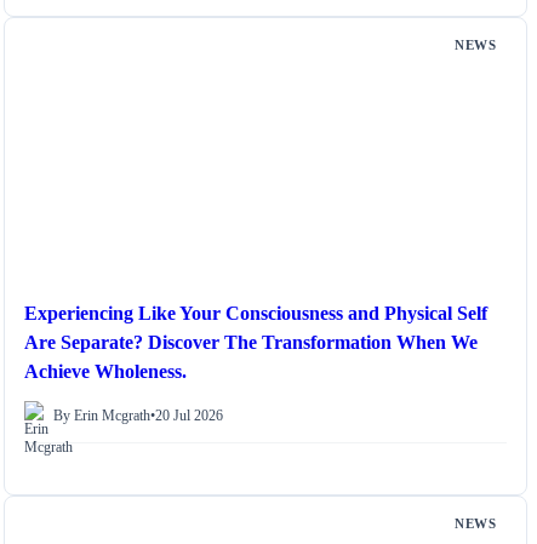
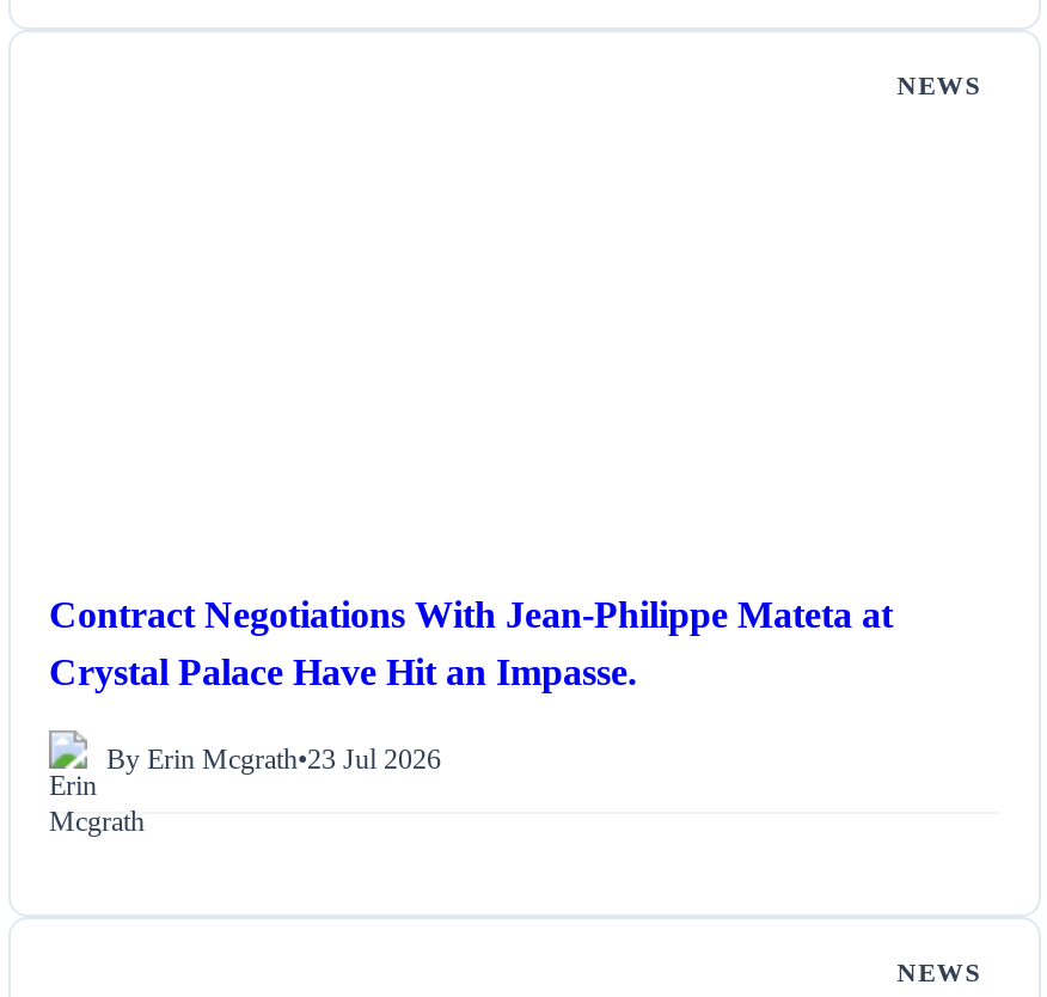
[24,303,487,382] Experiencing Like Your Consciousness and Physical Self | Are Separate? Discover The Transformation When We | Achieve Wholeness. -> [49,595,893,693] Contract Negotiations With Jean-Philippe Mateta at | Crystal Palace Have Hit an Impasse.
[53,407,223,424] By Erin Mcgrath•20 Jul 2026 -> [106,742,441,775] By Erin Mcgrath•23 Jul 2026

